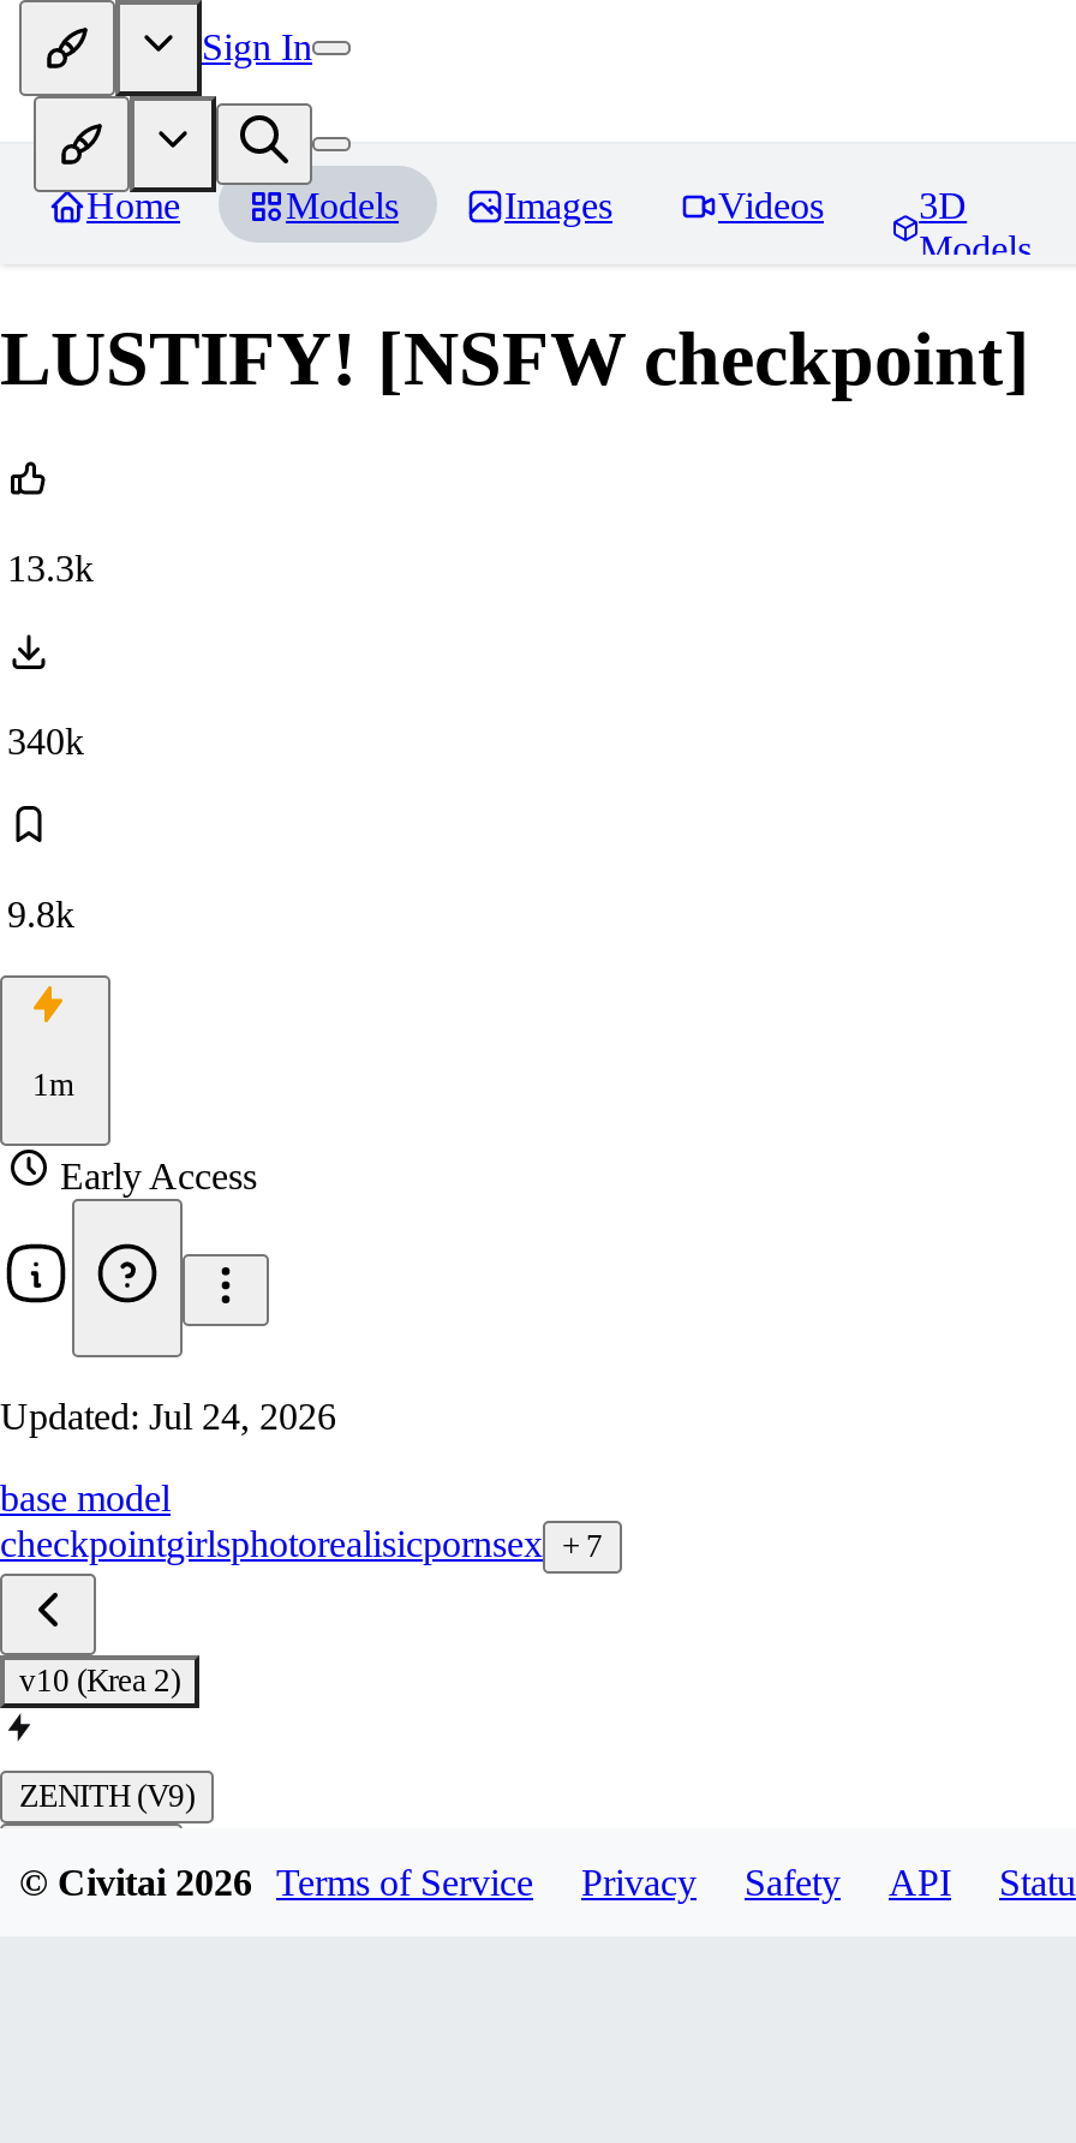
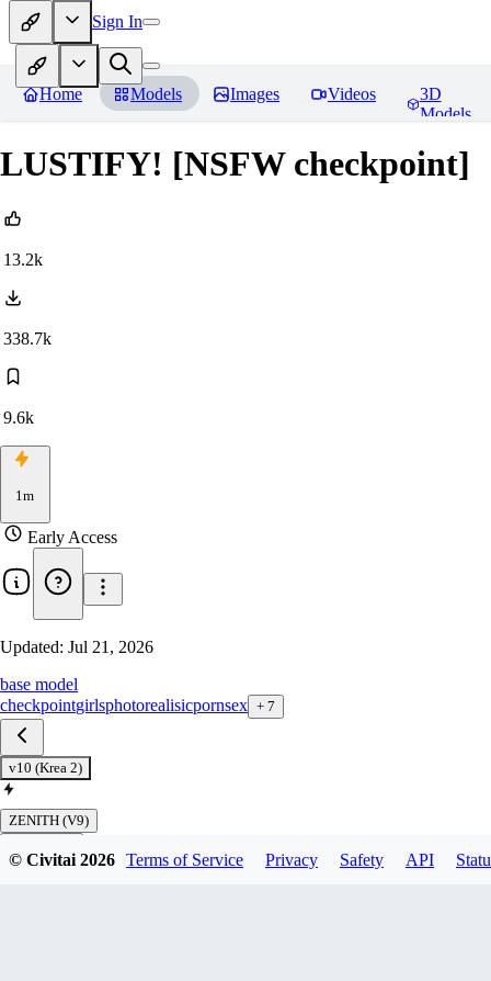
[7,548,94,588] 13.3k -> [3,250,43,269] 13.2k
[7,720,84,761] 340k -> [3,329,52,348] 338.7k
[7,893,74,934] 9.8k -> [3,408,34,427] 9.6k
[0,1396,336,1437] Updated: Jul 24, 2026 -> [0,638,153,656] Updated: Jul 21, 2026

